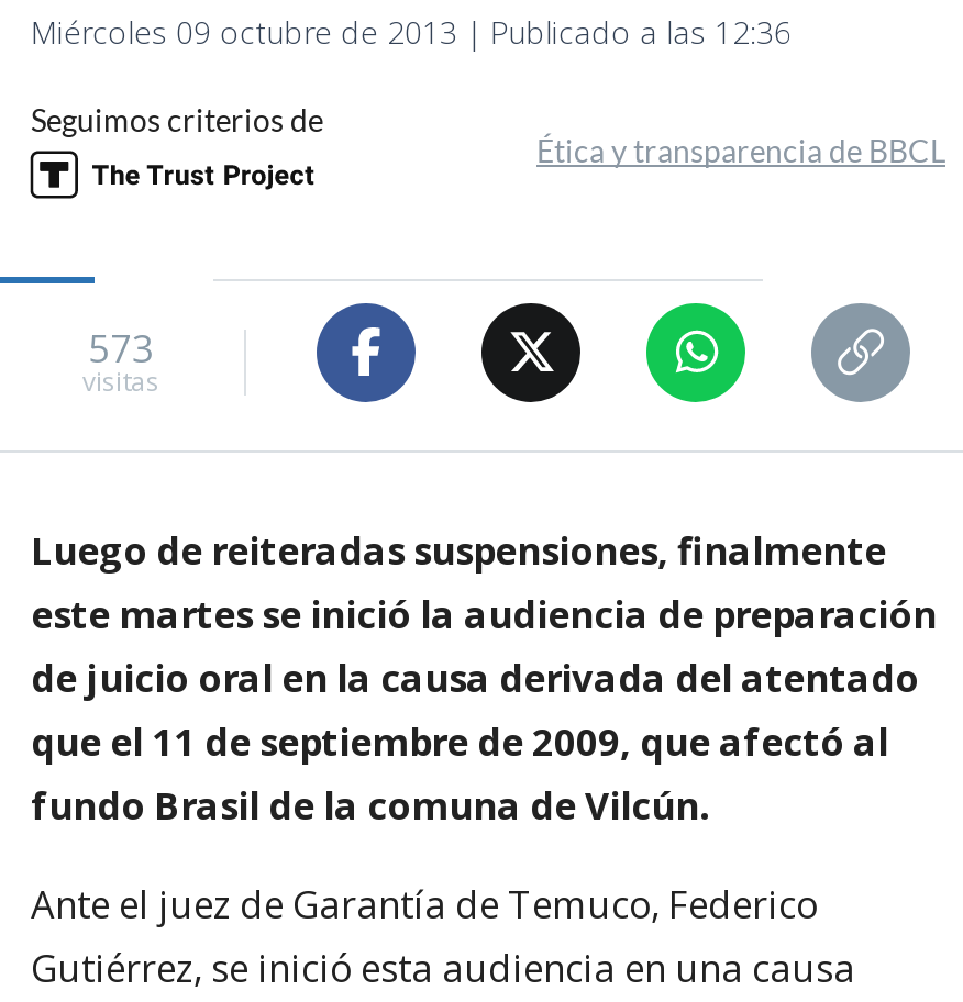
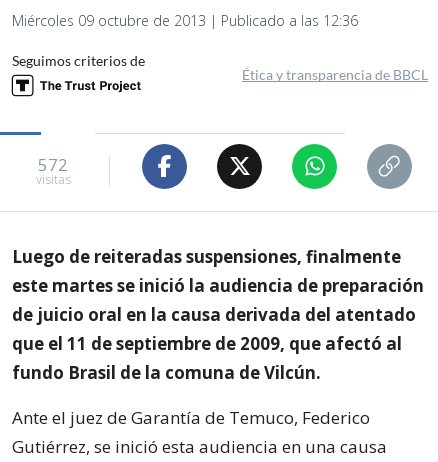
[88,324,154,374] 573 -> [38,153,68,176] 572

